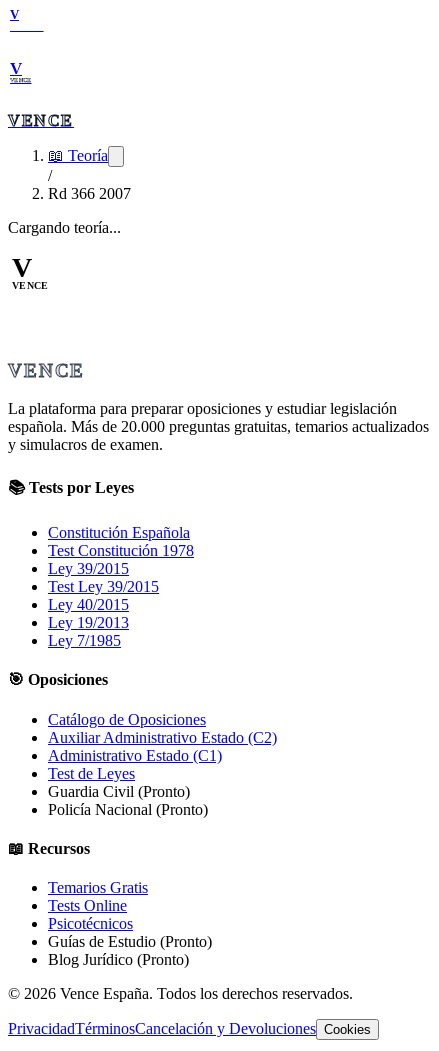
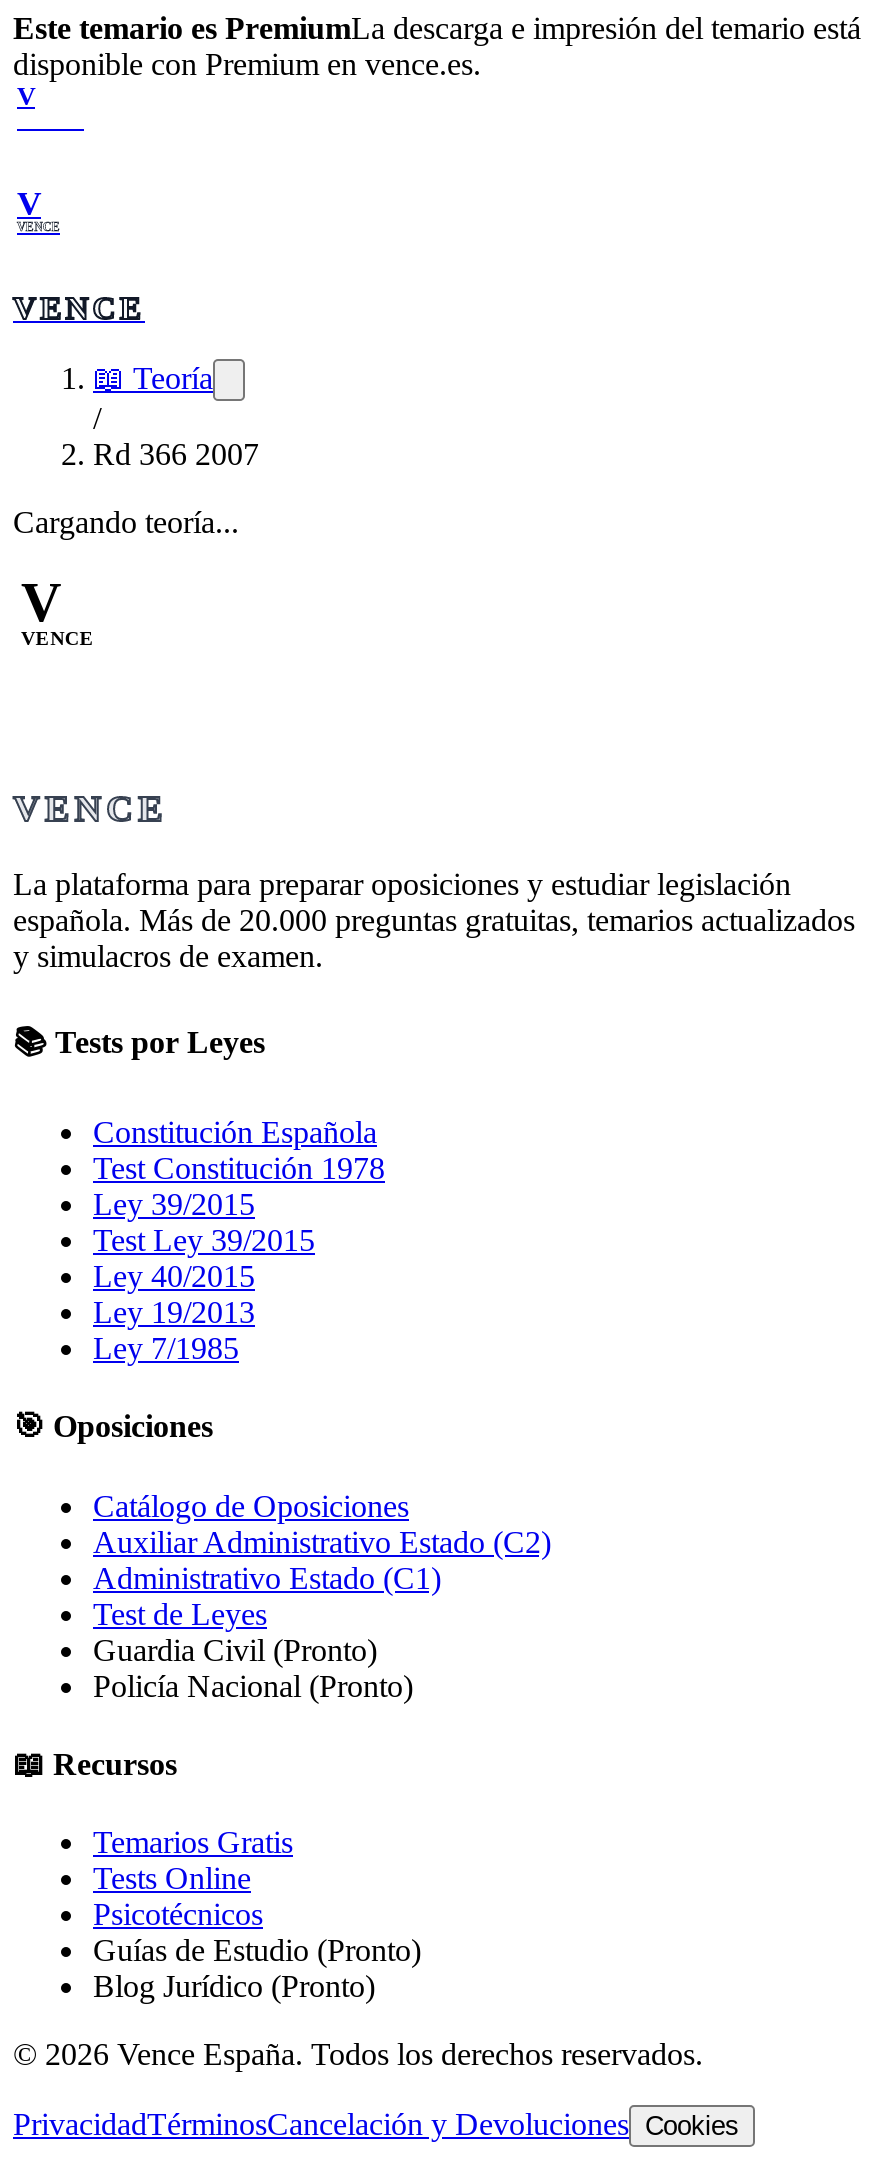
none -> [13,11,861,81] Este temario es PremiumLa descarga e impresión del temario está | disponible con Premium en vence.es.

